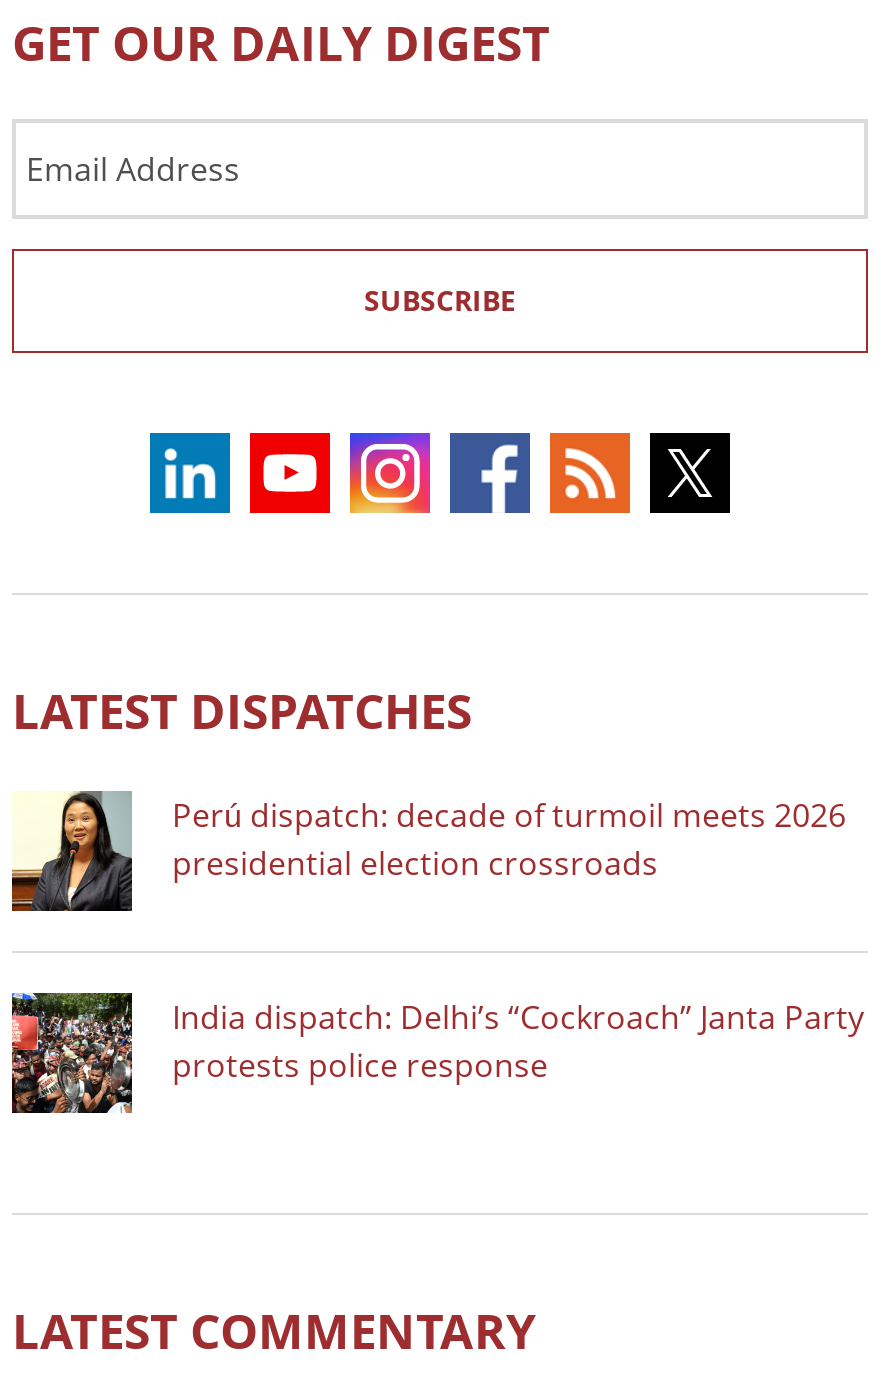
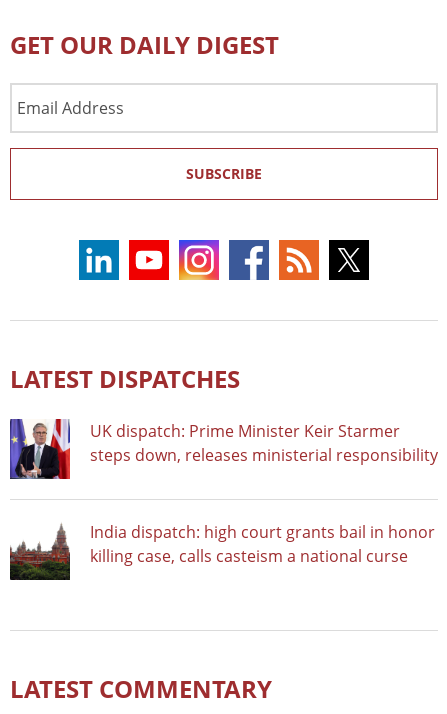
[10,789,846,913] [image] | Perú dispatch: decade of turmoil meets 2026 | presidential election crossroads -> [9,418,438,480] [image] | UK dispatch: Prime Minister Keir Starmer | steps down, releases ministerial responsibility
[10,991,864,1115] [image] | India dispatch: Delhi’s “Cockroach” Janta Party | protests police response -> [10,520,435,581] [image] | India dispatch: high court grants bail in honor | killing case, calls casteism a national curse

